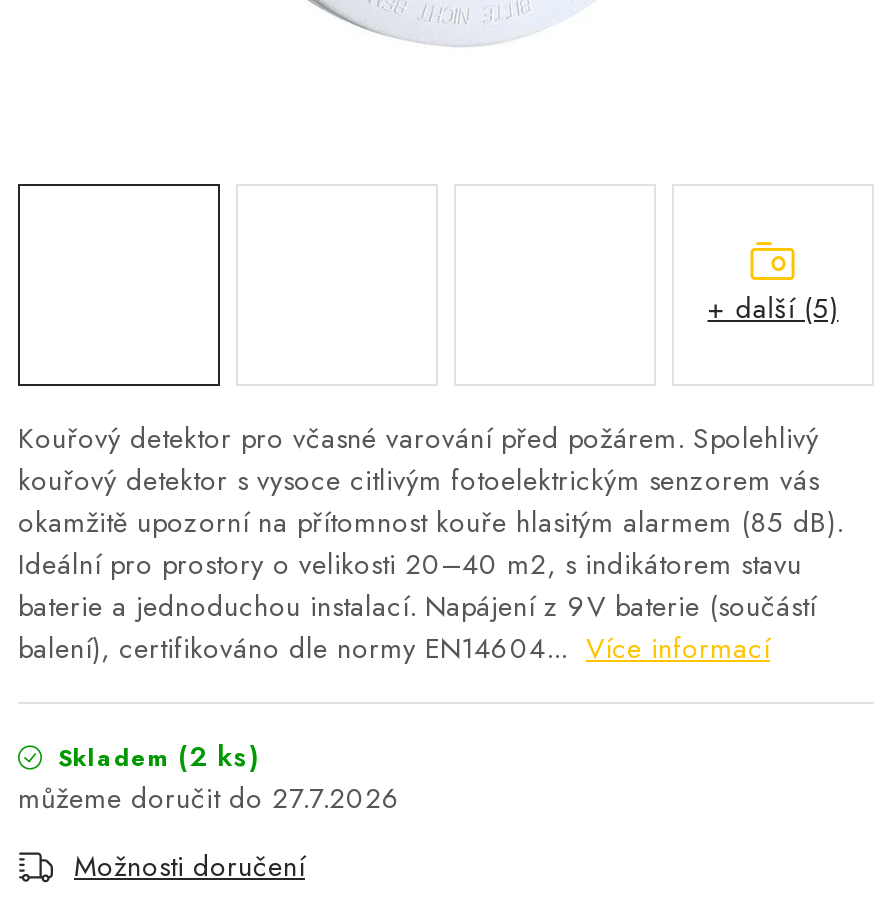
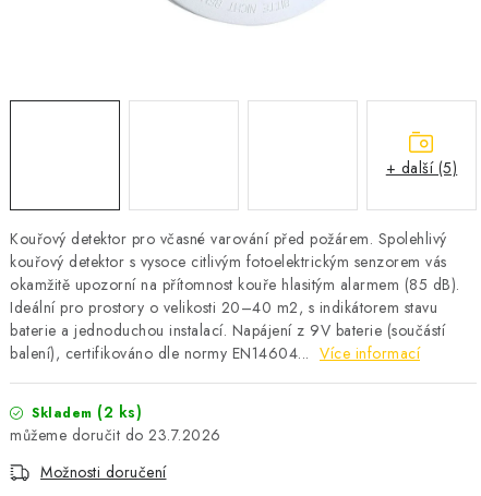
[272,778,401,818] 27.7.2026 -> [148,424,221,446] 23.7.2026

